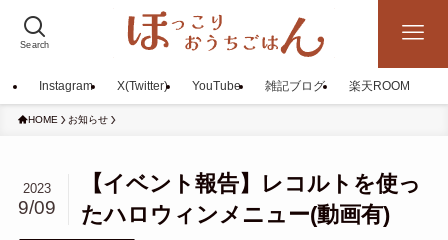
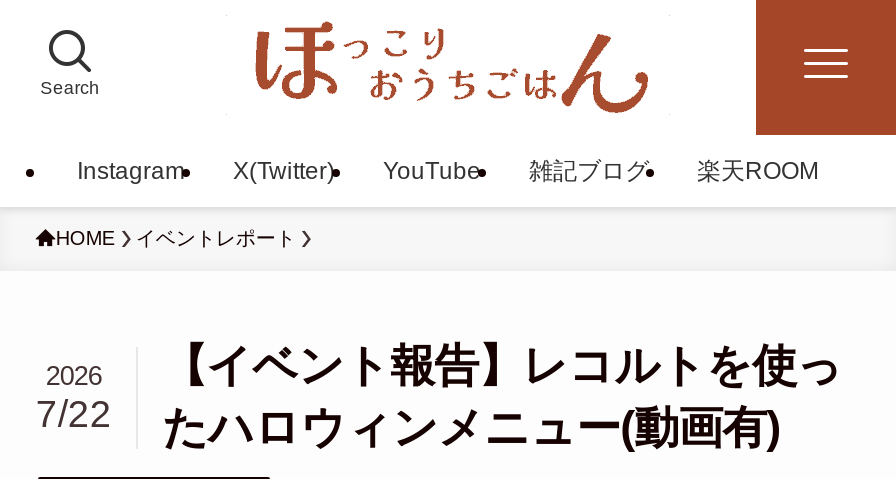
[68,114,108,125] お知らせ -> [136,227,296,249] イベントレポート
[23,181,51,196] 2023 -> [46,361,102,391] 2026
[18,197,390,227] 9/09 たハロウィンメニュー(動画有) -> [36,393,780,453] 7/22 たハロウィンメニュー(動画有)

